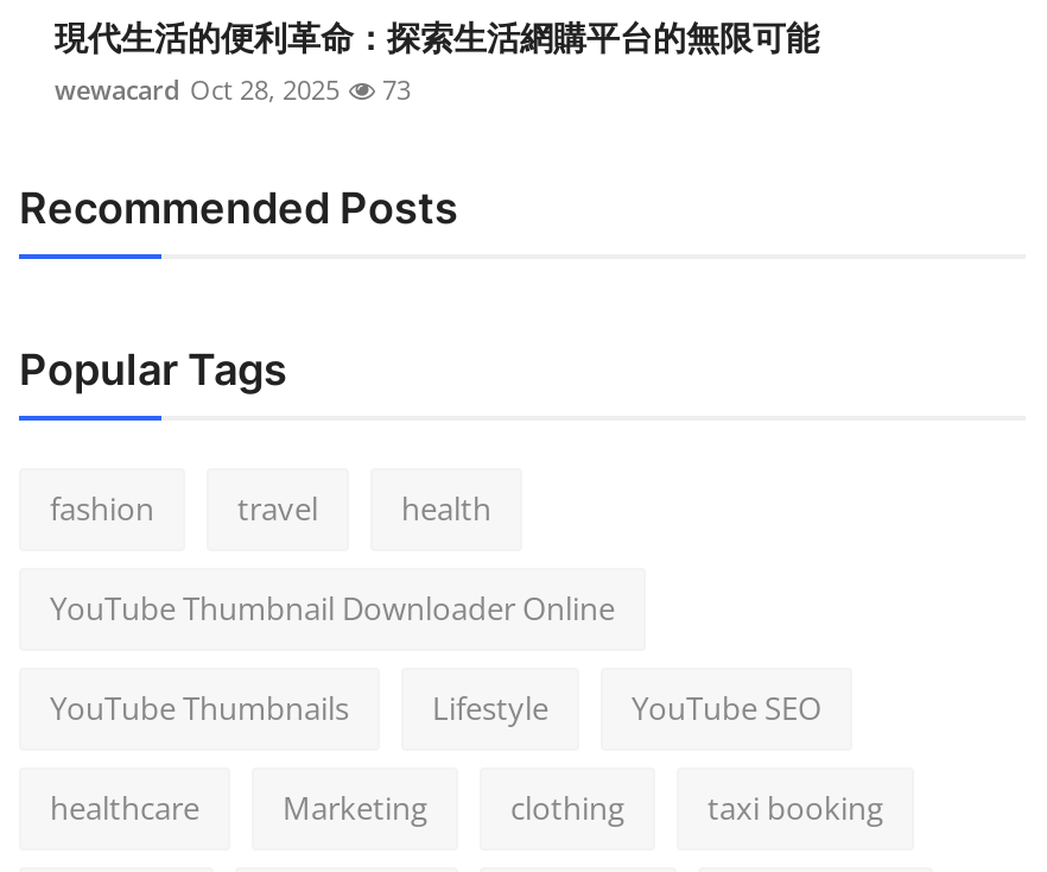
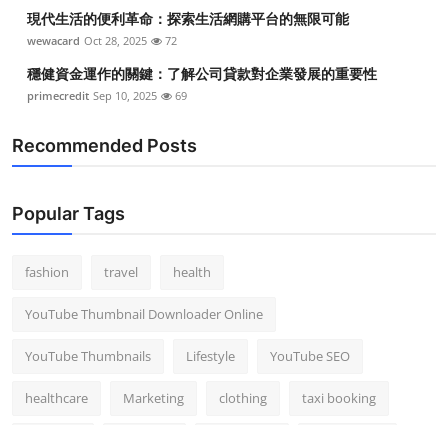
[375,71,411,107] 73 -> [27,33,377,103] 72 | 穩健資金運作的關鍵：了解公司貸款對企業發展的重要性 | primecredit Sep 10, 2025 | 69

